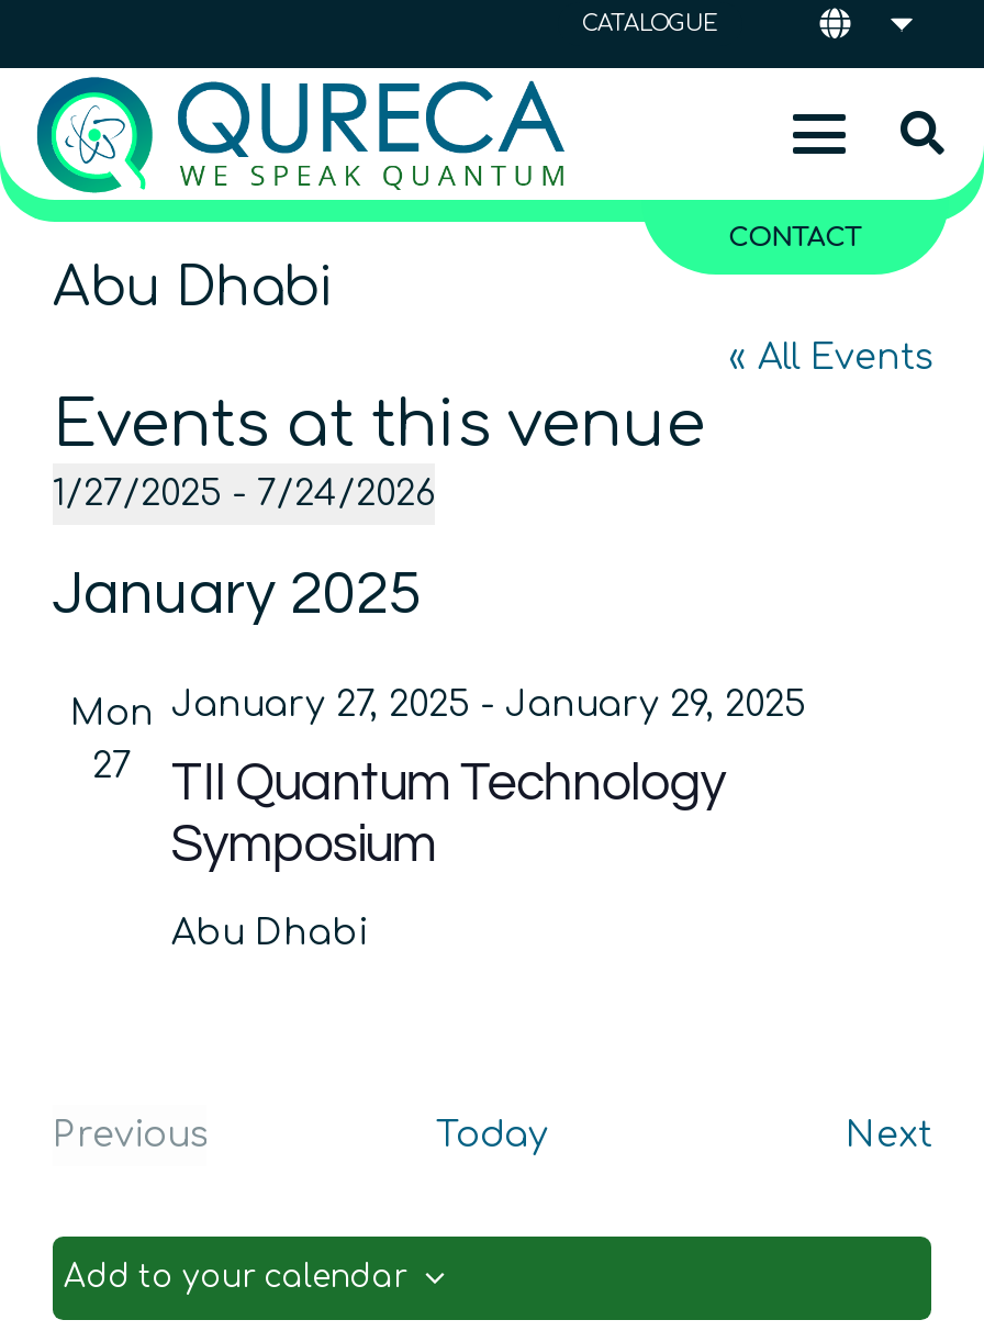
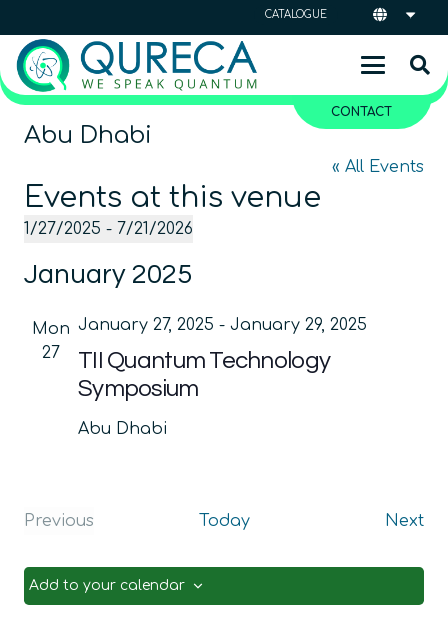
[53,474,435,514] 1/27/2025 - 7/24/2026 -> [24,220,193,238] 1/27/2025 - 7/21/2026

